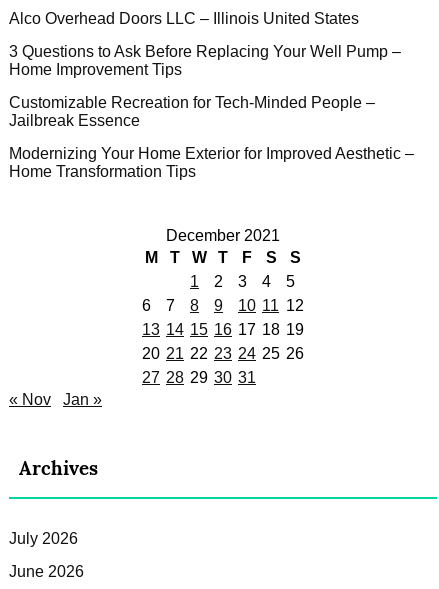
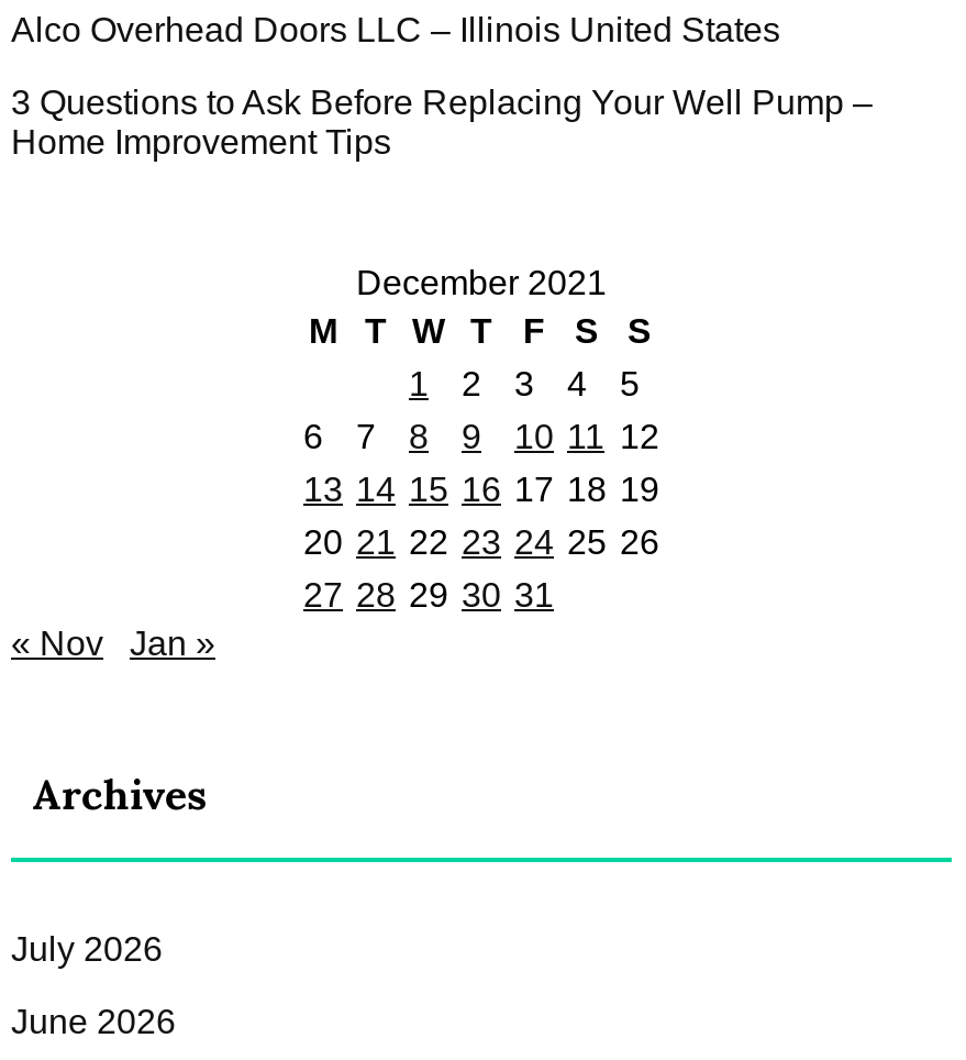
[9,94,414,180] Customizable Recreation for Tech-Minded People – | Jailbreak Essence | Modernizing Your Home Exterior for Improved Aesthetic – | Home Transformation Tips -> none

